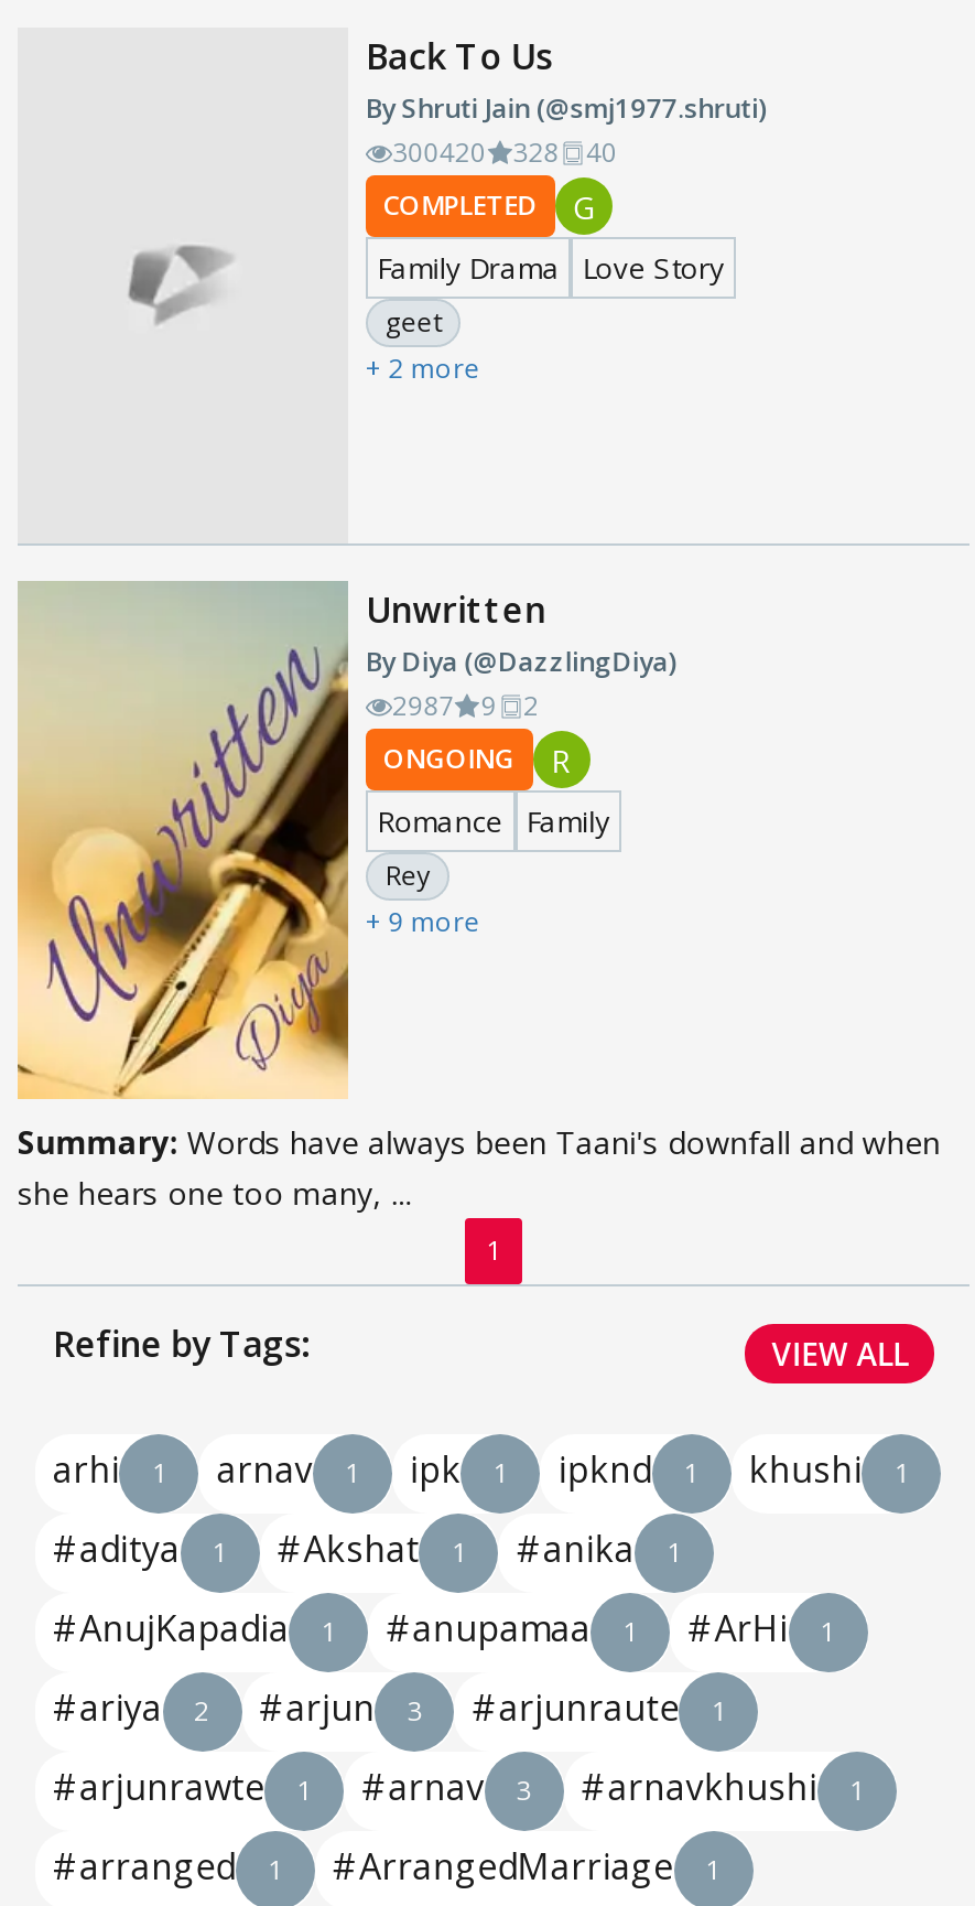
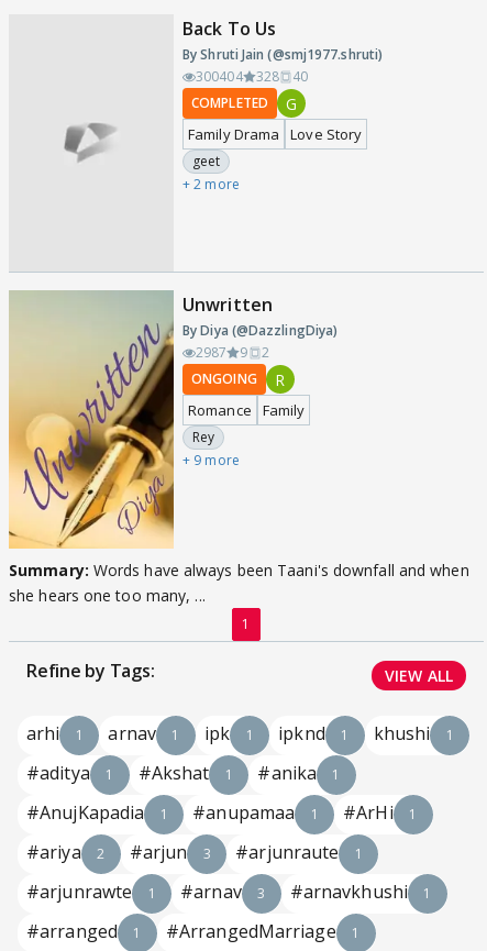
[392,133,617,171] 300420 328 40 -> [196,67,308,86] 300404 328 40

